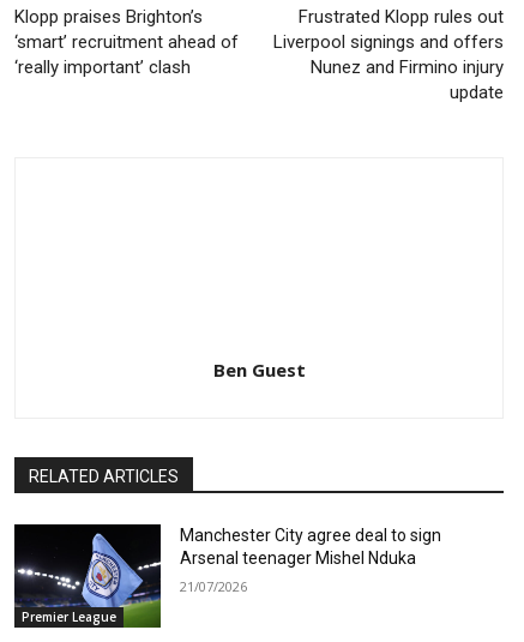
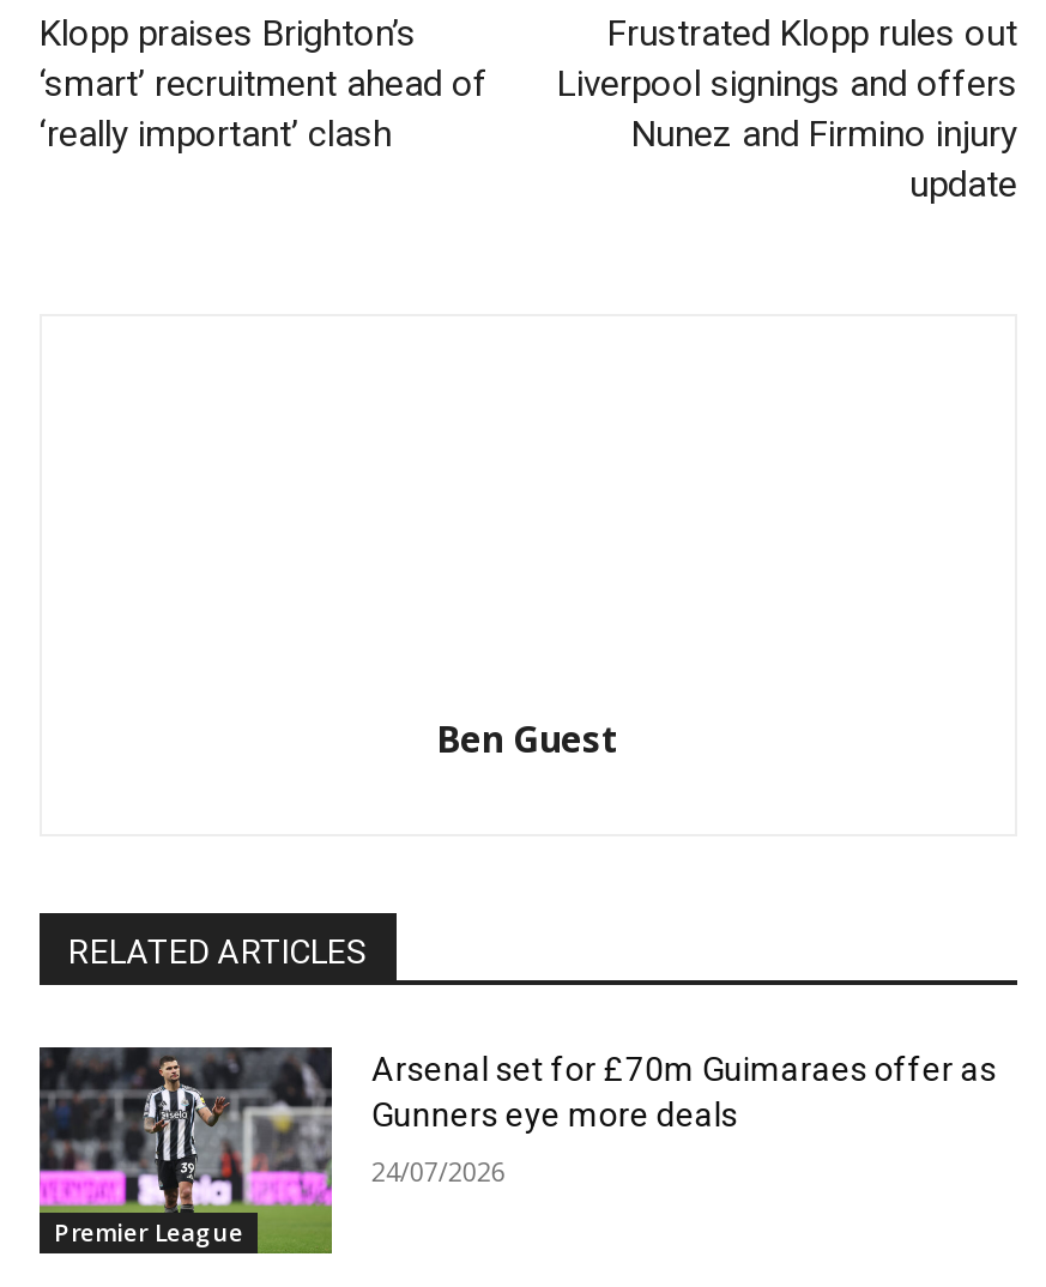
[13,523,442,626] [image] | Manchester City agree deal to sign | Arsenal teenager Mishel Nduka -> [37,1045,997,1253] [image] | Arsenal set for £70m Guimaraes offer as | Gunners eye more deals
[180,577,247,595] 21/07/2026 -> [371,1153,505,1189] 24/07/2026

